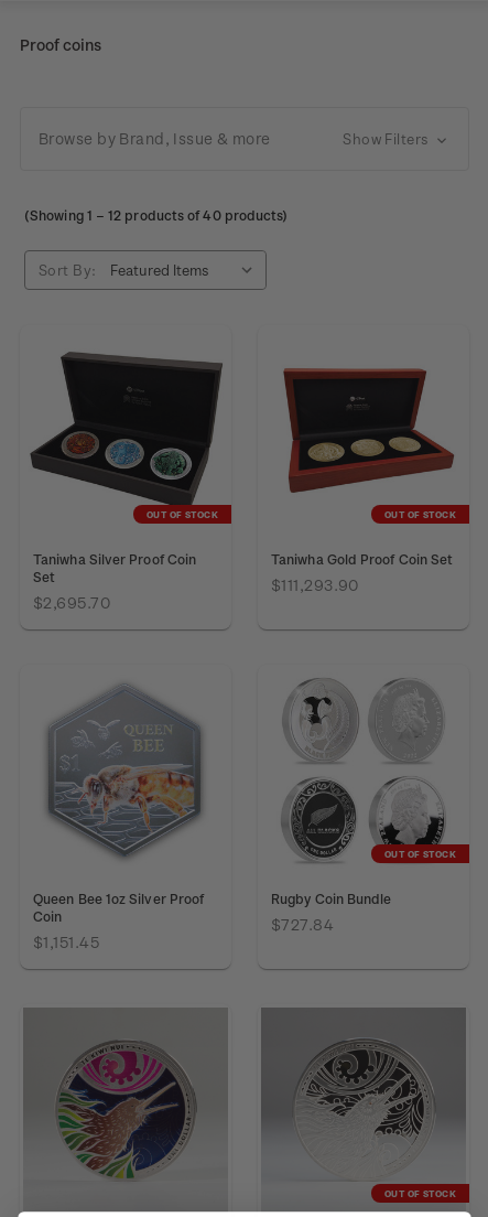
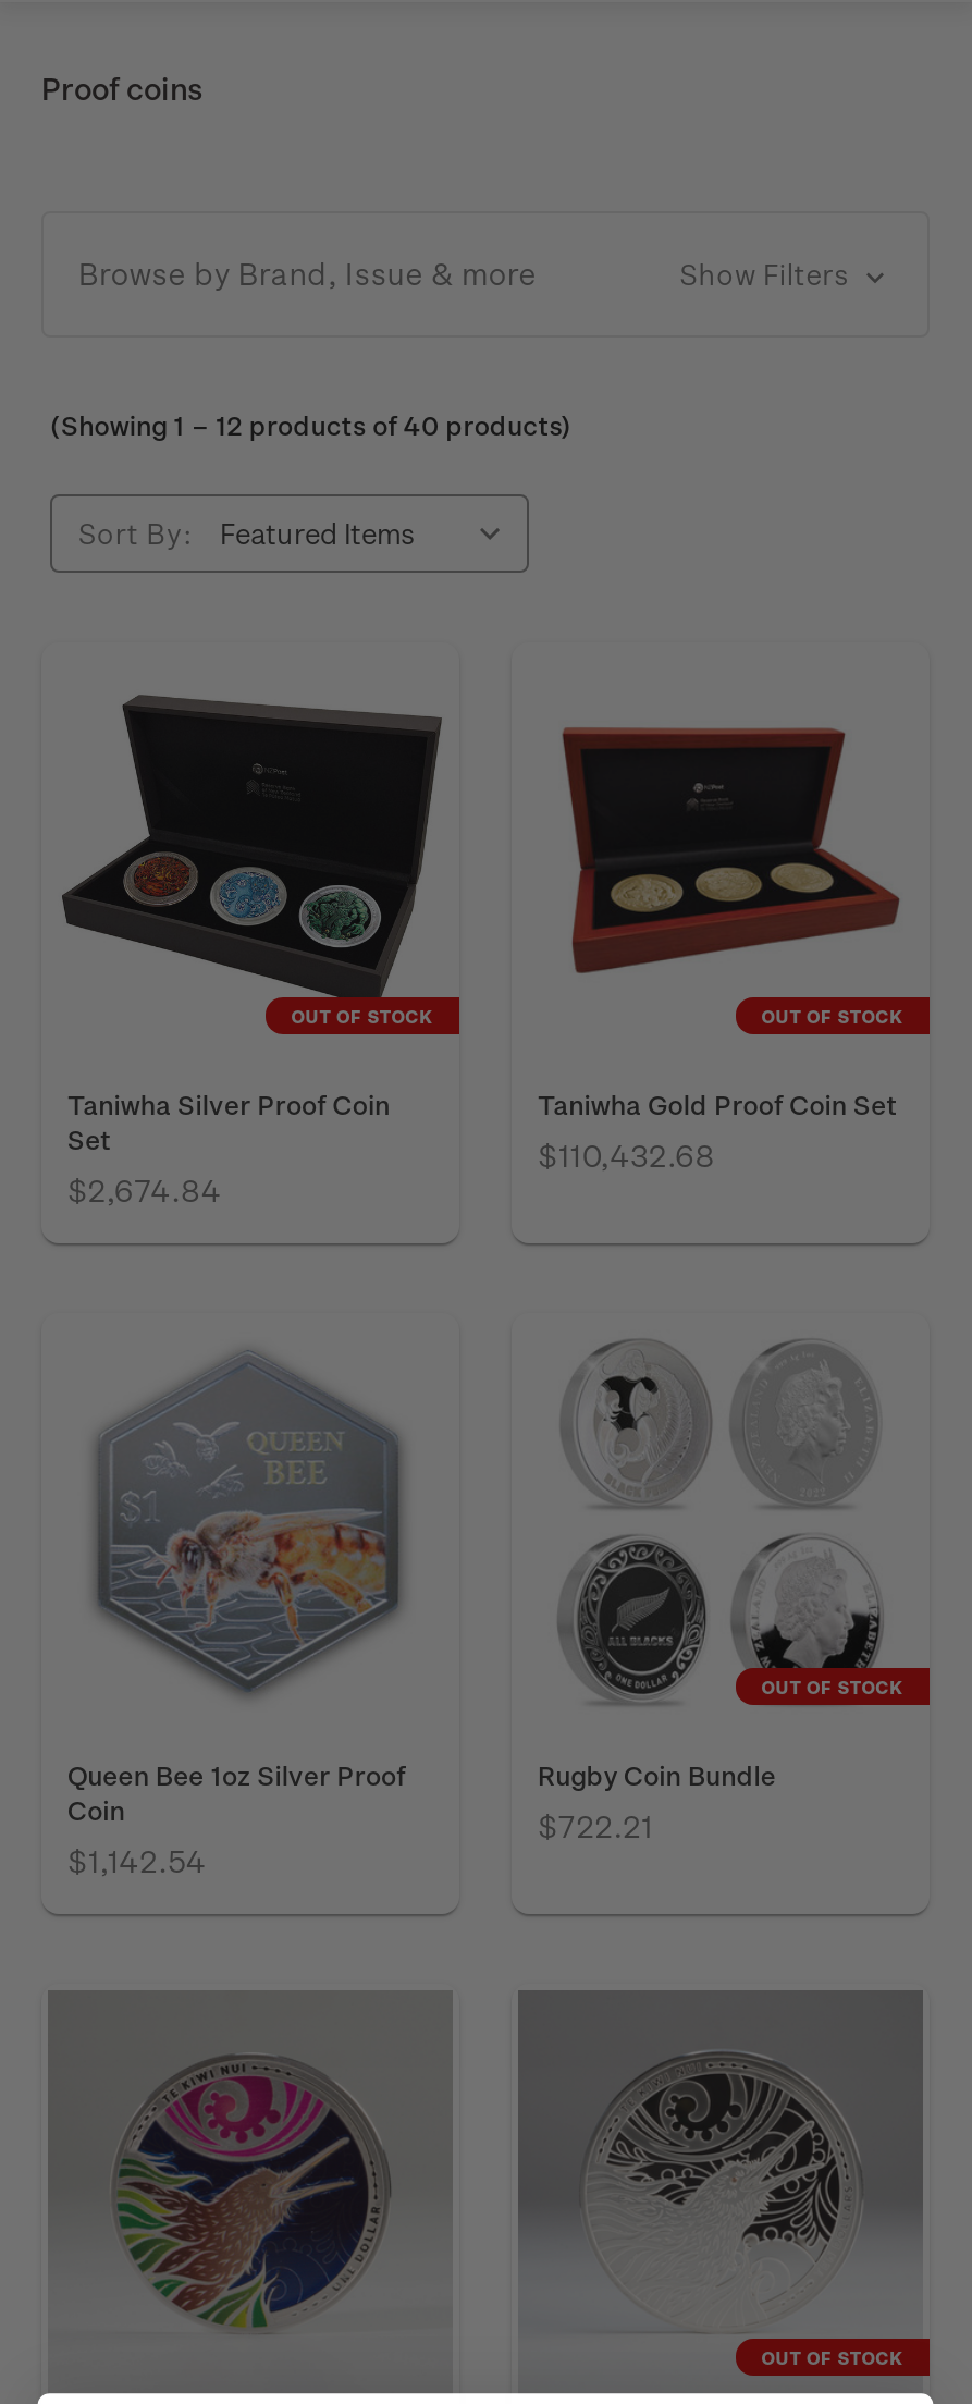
[271,575,359,594] $111,293.90 -> [538,1137,716,1174] $110,432.68
[33,593,110,612] $2,695.70 -> [67,1172,222,1209] $2,674.84
[271,915,334,934] $727.84 -> [538,1807,653,1844] $722.21
[33,933,99,951] $1,151.45 -> [67,1842,207,1879] $1,142.54

